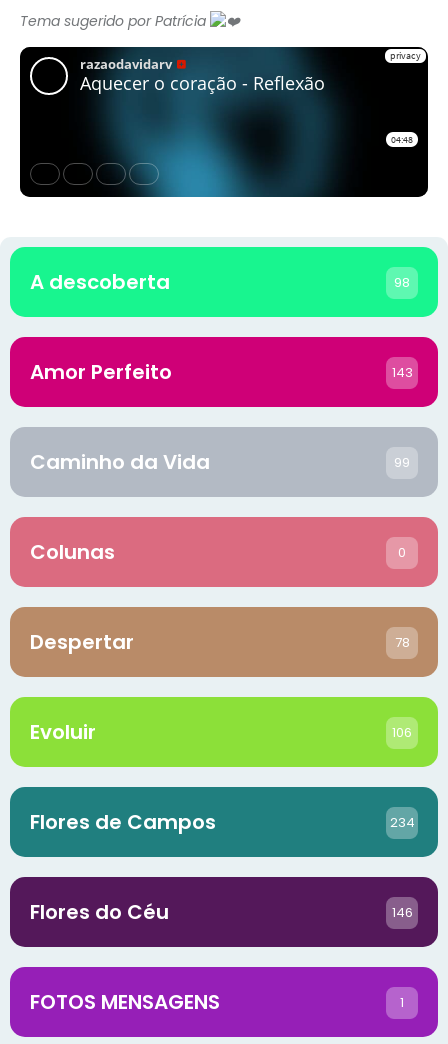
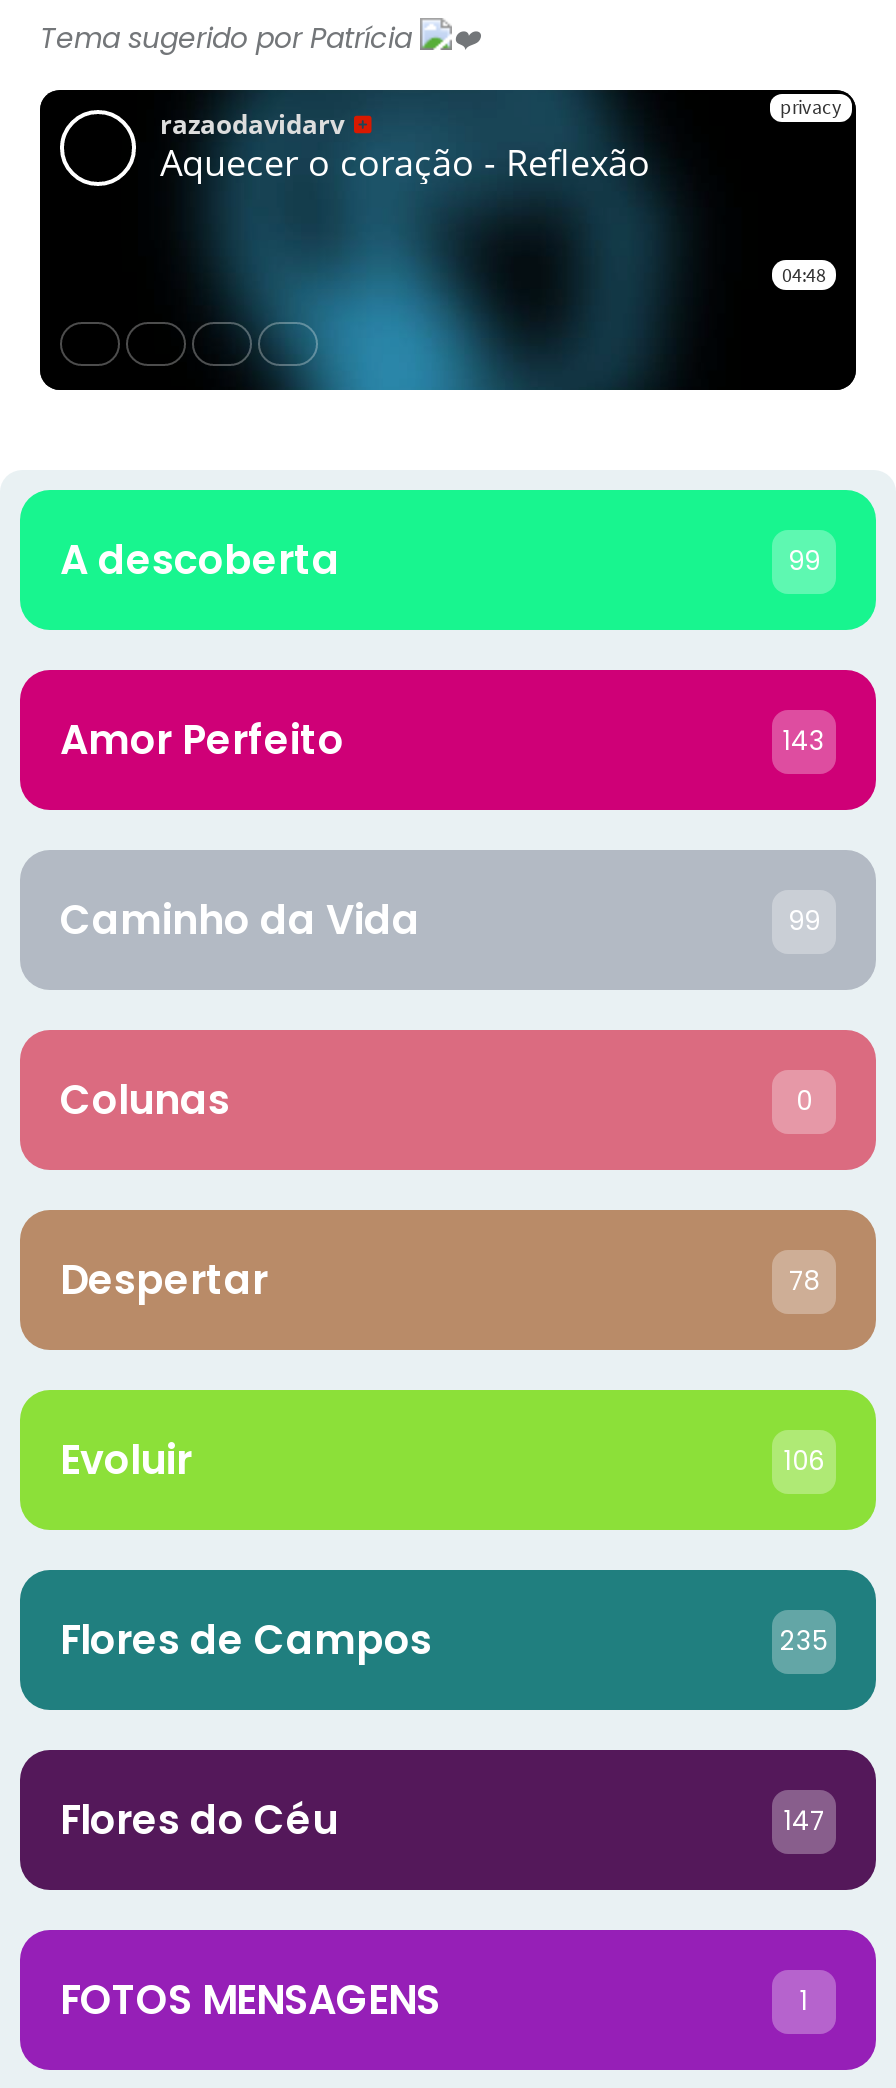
[394,273,410,292] 98 -> [788,543,820,581] 99
[389,813,414,832] 234 -> [780,1623,828,1661] 235
[391,903,412,922] 146 -> [784,1803,824,1841] 147

